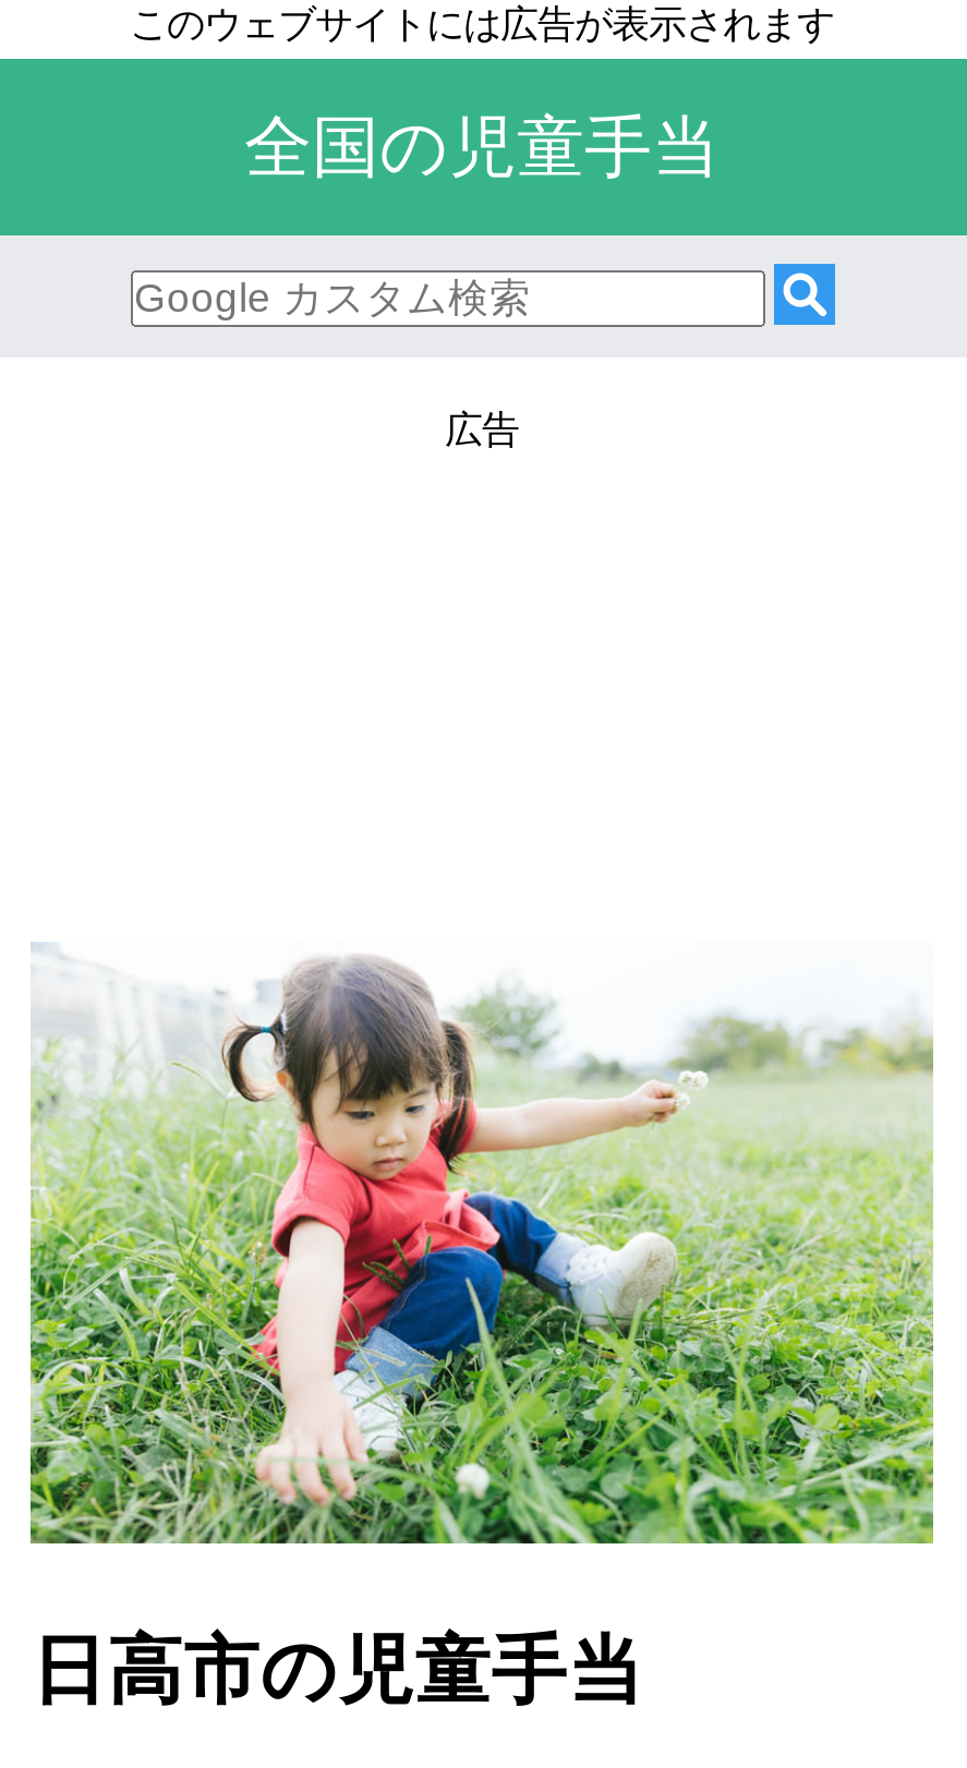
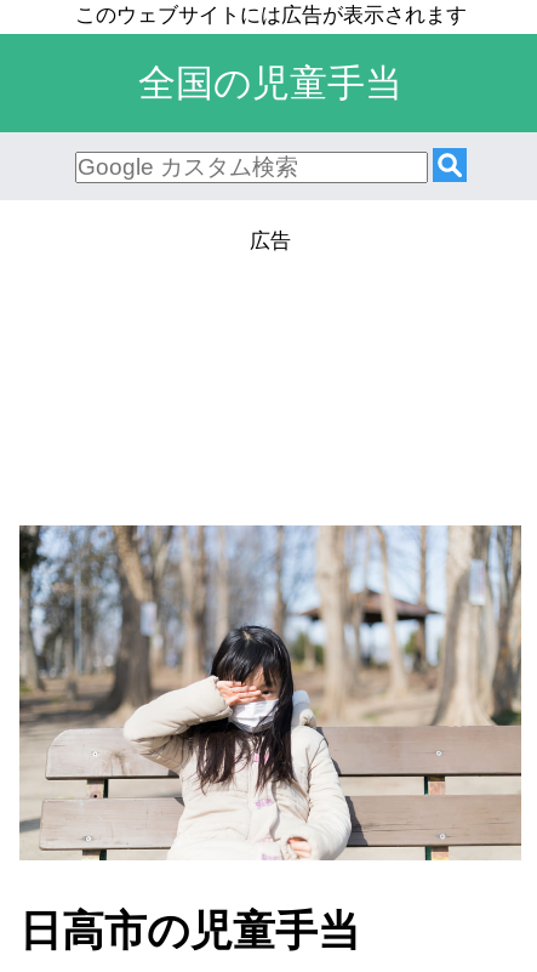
[28,942,933,1546] [image] -> [18,524,522,860] [image]

